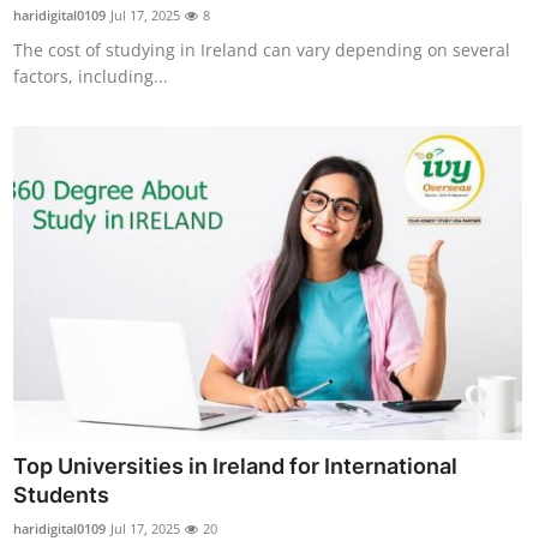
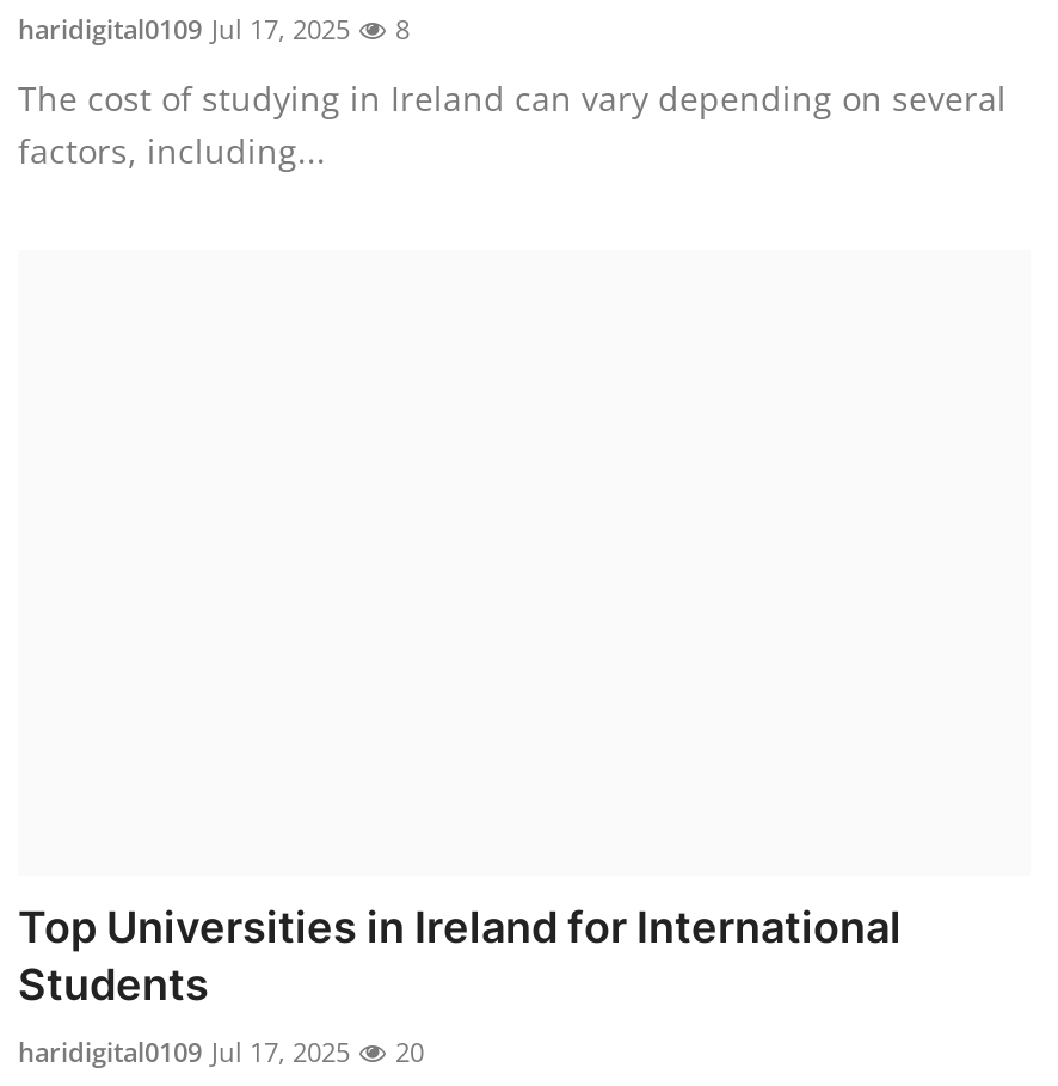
[12,132,521,434] [image] -> none

